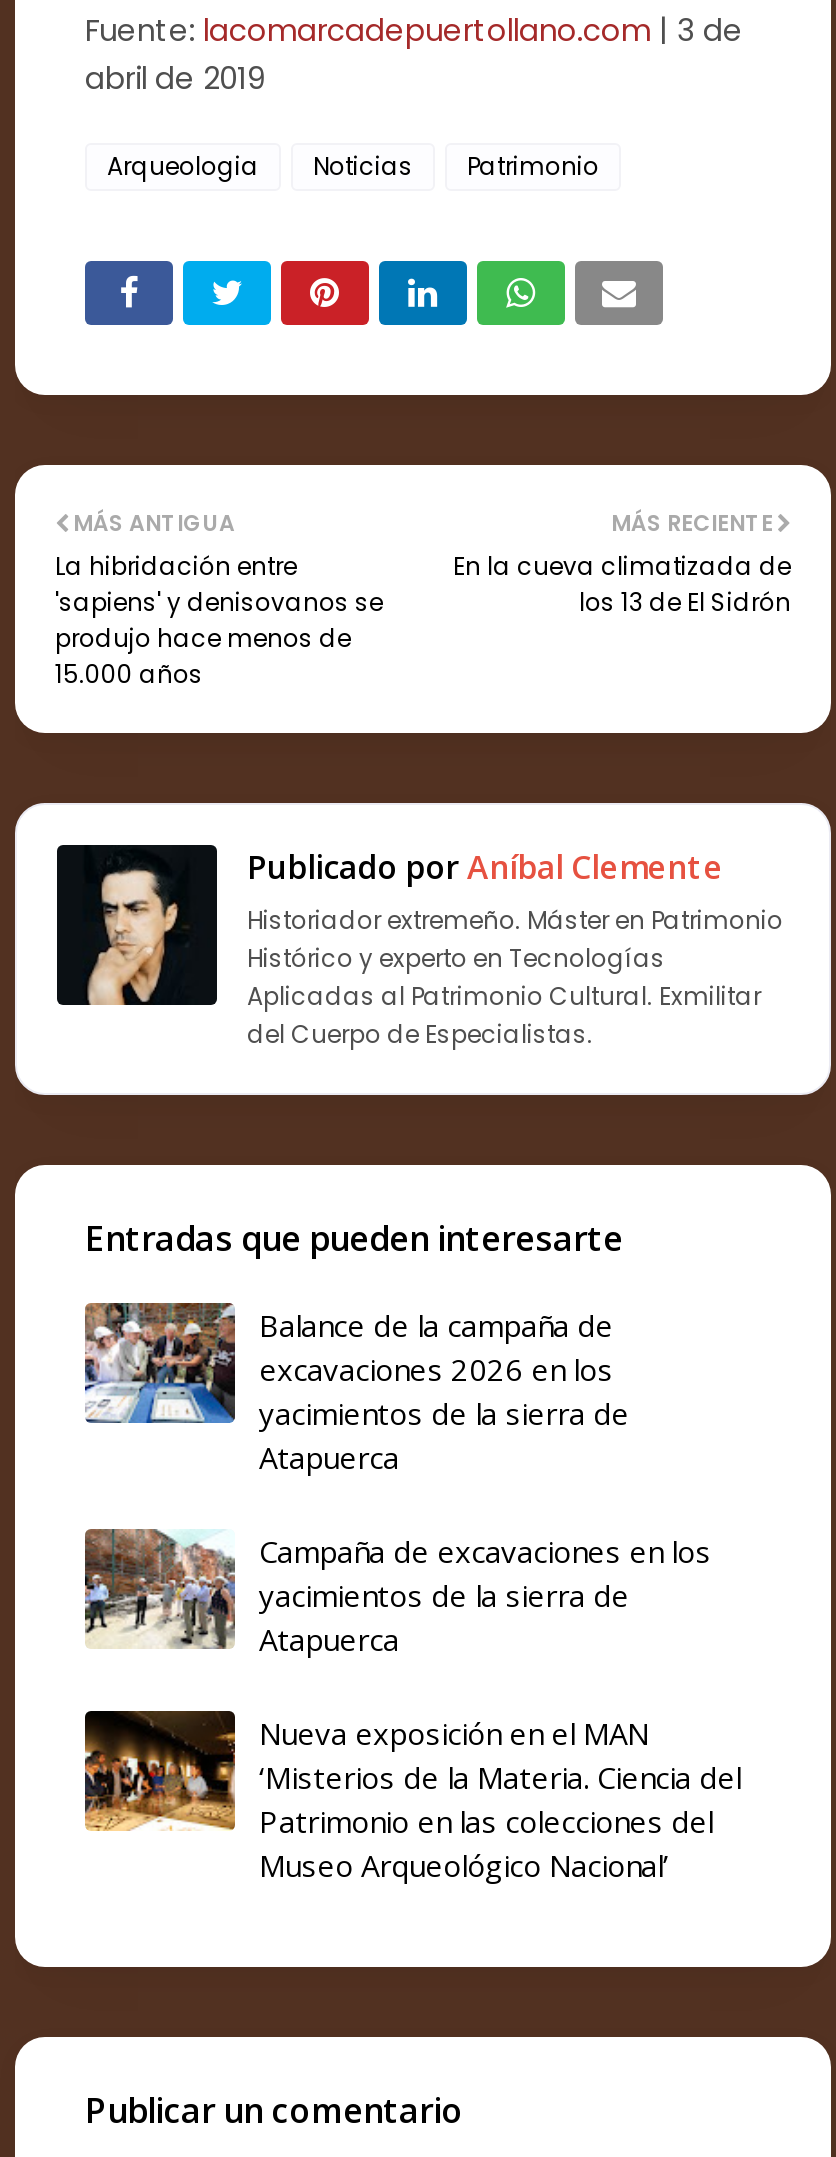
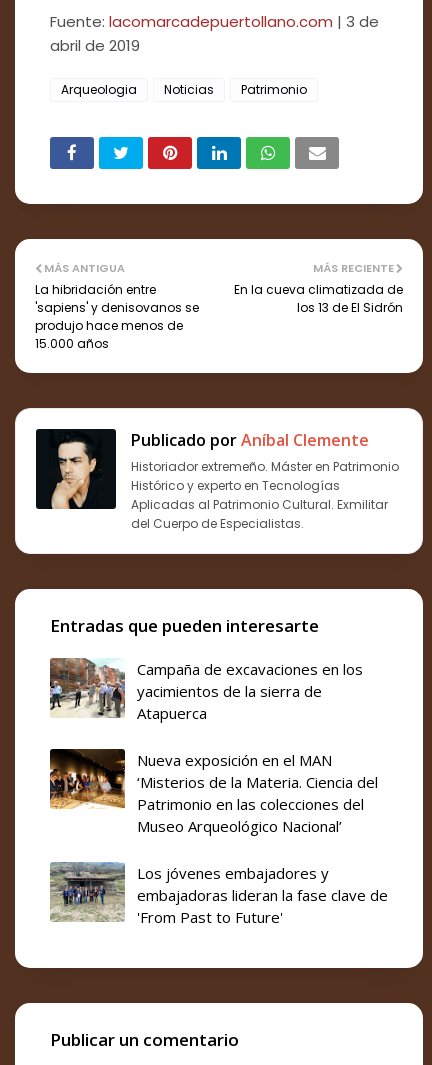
[83,1301,629,1477] [image] | Balance de la campaña de | excavaciones 2026 en los | yacimientos de la sierra de | Atapuerca -> none
moved [81,1525,741,1885] -> [48,656,378,836]: [image] | Campaña de excavaciones en los | yacimientos de la sierra de | Atapuerca | Nueva exposición en el MAN | ‘Misterios de la Materia. Ciencia del | Patrimonio en las colecciones del | Museo Arqueológico Nacional’
none -> [49,861,388,927] [image] | Los jóvenes embajadores y | embajadoras lideran la fase clave de | 'From Past to Future'

